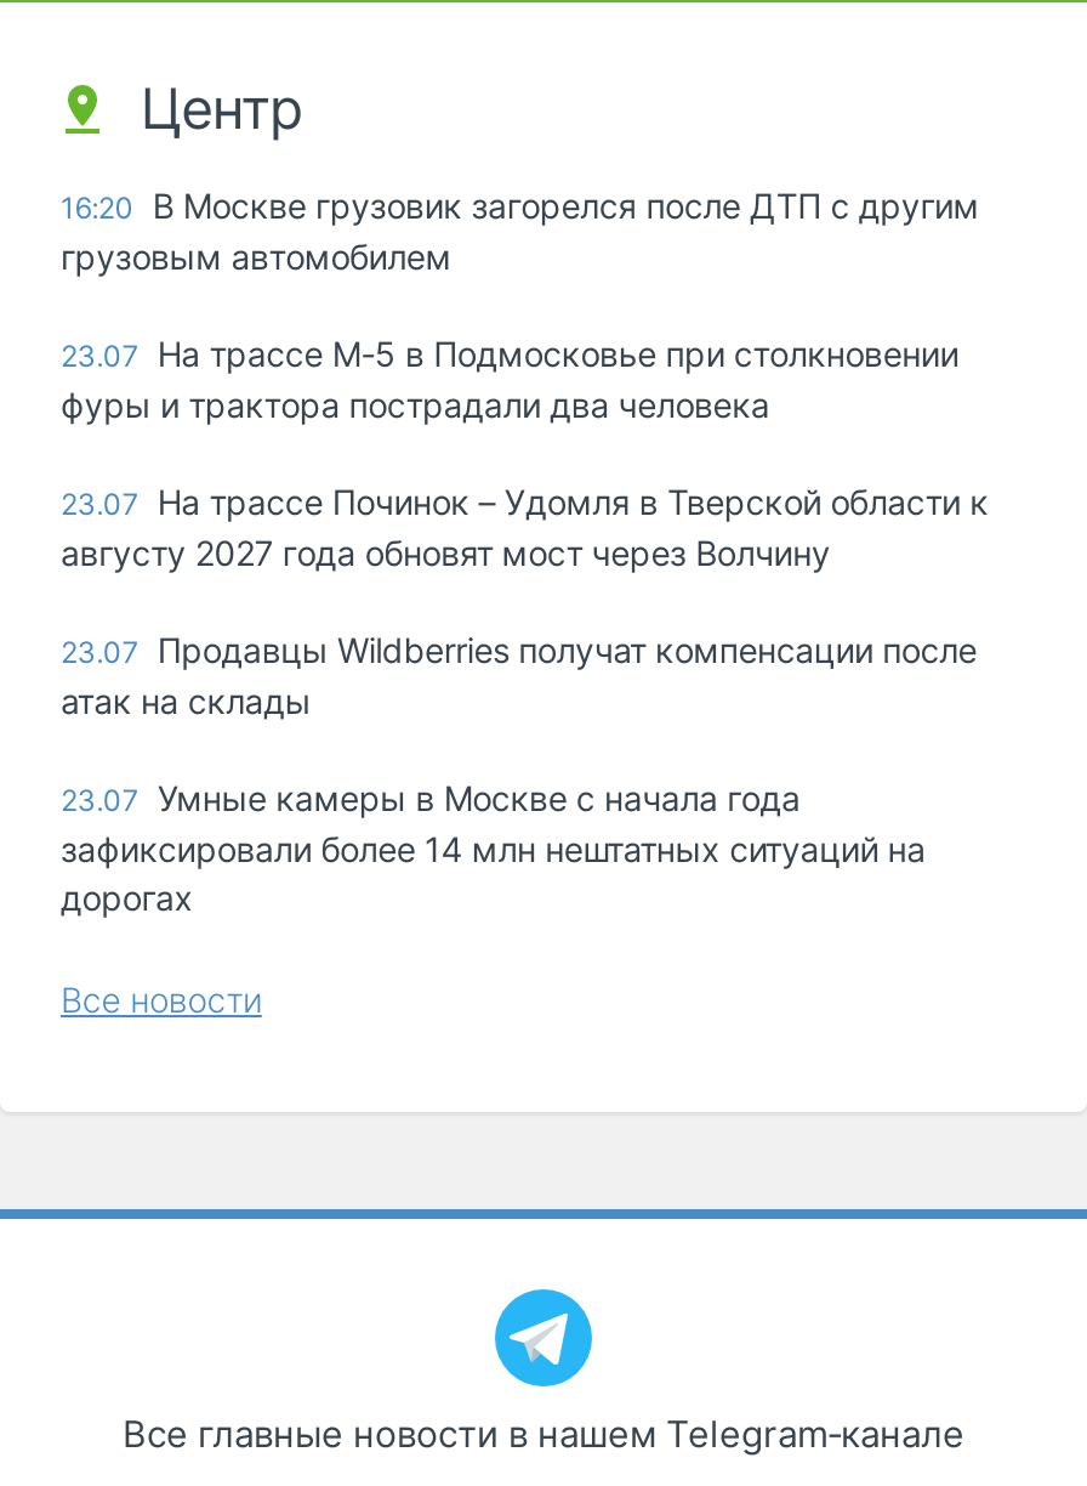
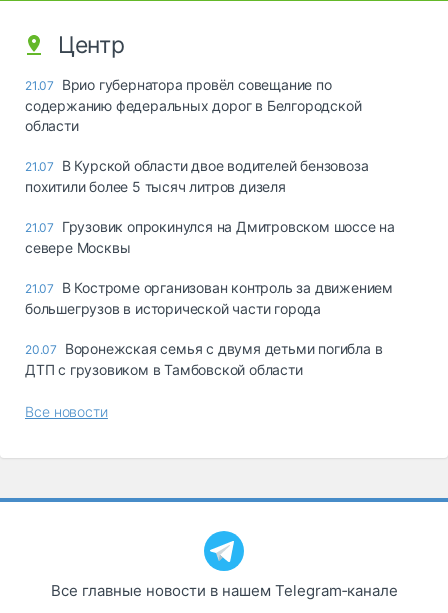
[61,185,979,277] 16:20 В Москве грузовик загорелся после ДТП с другим | грузовым автомобилем -> [25,76,361,134] 21.07 Врио губернатора провёл совещание по | содержанию федеральных дорог в Белгородской | области
[61,333,958,425] 23.07 На трассе М-5 в Подмосковье при столкновении | фуры и трактора пострадали два человека -> [25,157,368,195] 21.07 В Курской области двое водителей бензовоза | похитили более 5 тысяч литров дизеля
[61,481,988,573] 23.07 На трассе Починок – Удомля в Тверской области к | августу 2027 года обновят мост через Волчину -> [25,218,395,256] 21.07 Грузовик опрокинулся на Дмитровском шоссе на | севере Москвы
[61,629,977,721] 23.07 Продавцы Wildberries получат компенсации после | атак на склады -> [25,279,393,317] 21.07 В Костроме организован контроль за движением | большегрузов в исторической части города
[61,777,925,918] 23.07 Умные камеры в Москве с начала года | зафиксировали более 14 млн нештатных ситуаций на | дорогах -> [25,340,382,378] 20.07 Воронежская семья с двумя детьми погибла в | ДТП с грузовиком в Тамбовской области

